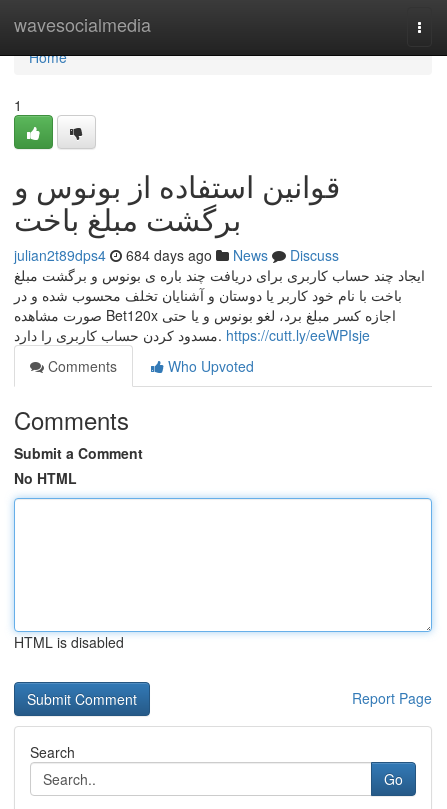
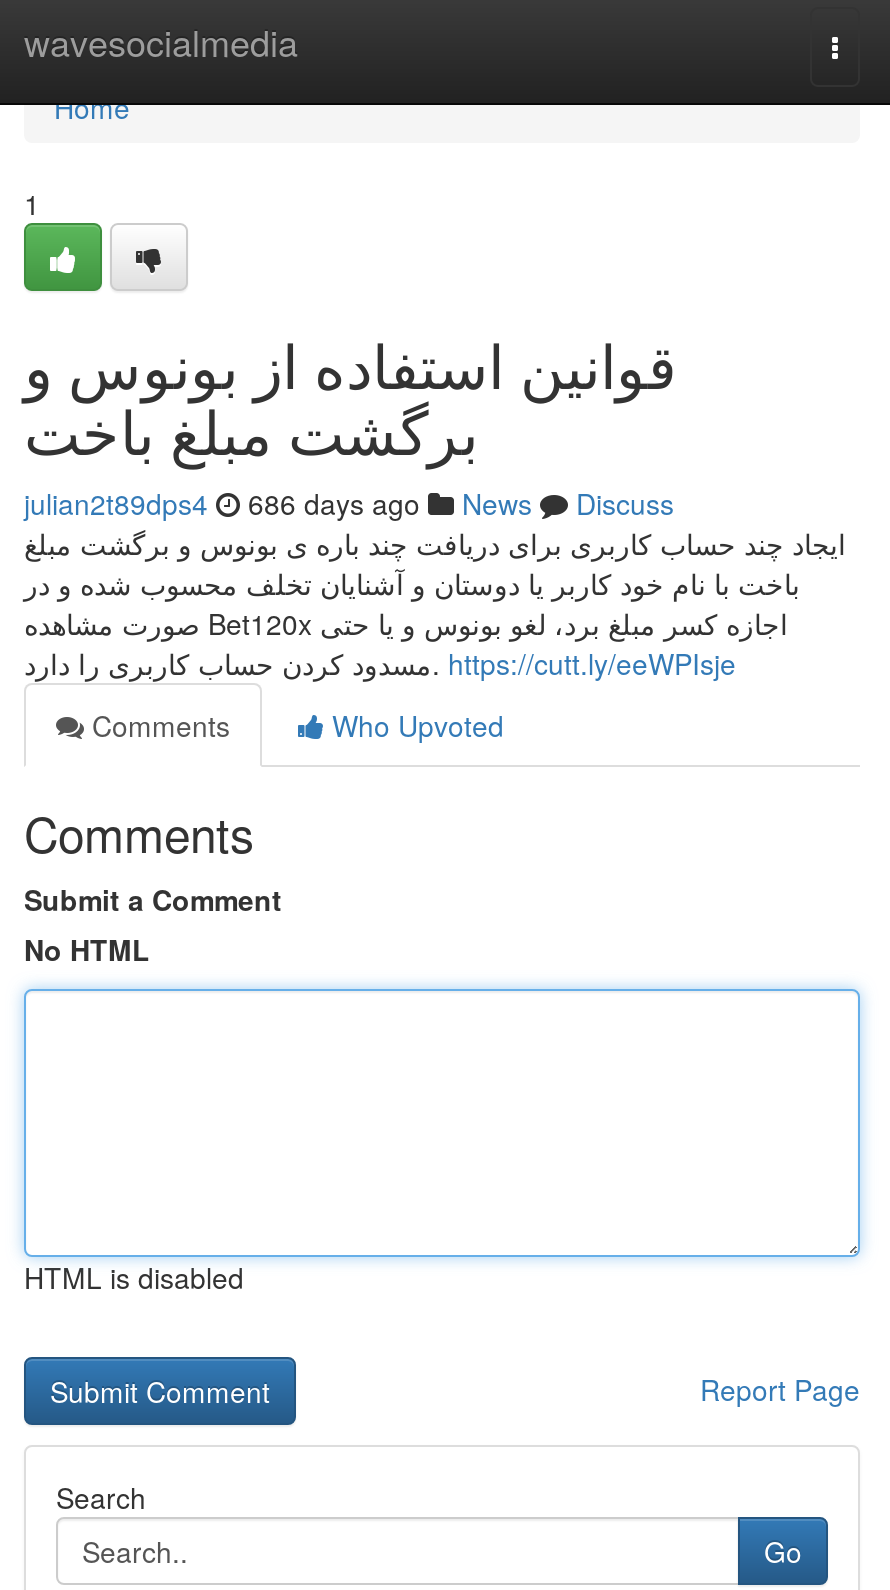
[14,245,339,265] julian2t89dps4 684 days ago News Discuss -> [24,483,674,523] julian2t89dps4 686 days ago News Discuss

